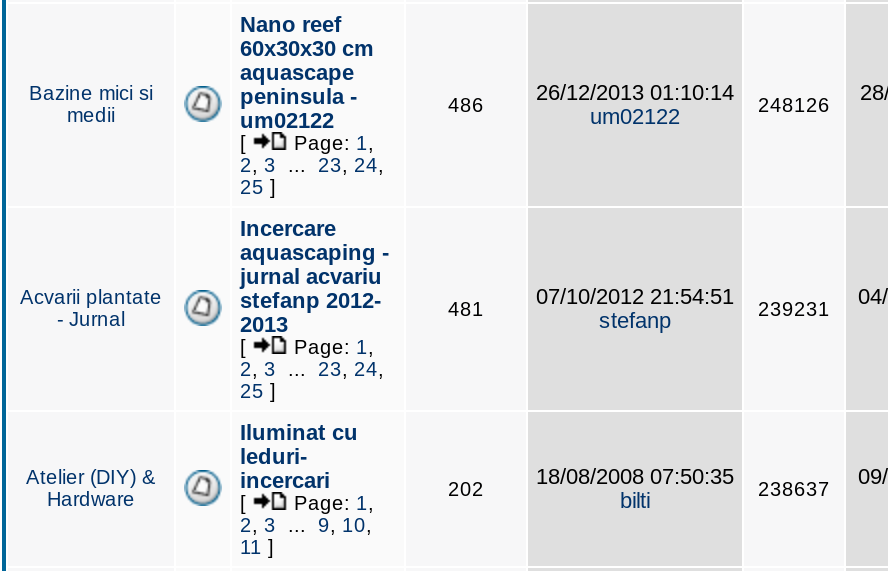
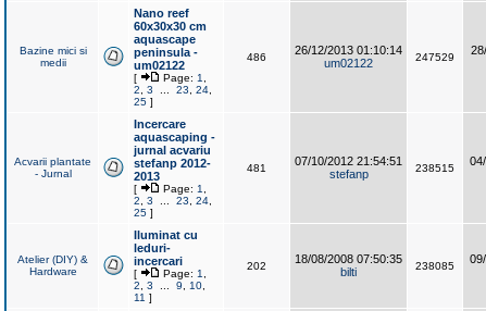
[758,94,830,116] 248126 -> [415,51,454,63] 247529
[758,298,830,320] 239231 -> [415,162,454,174] 238515
[758,478,830,500] 238637 -> [415,260,454,272] 238085

